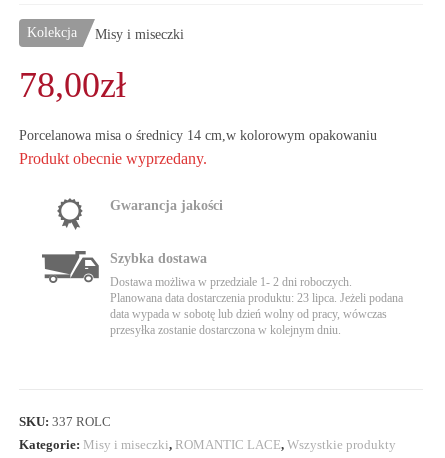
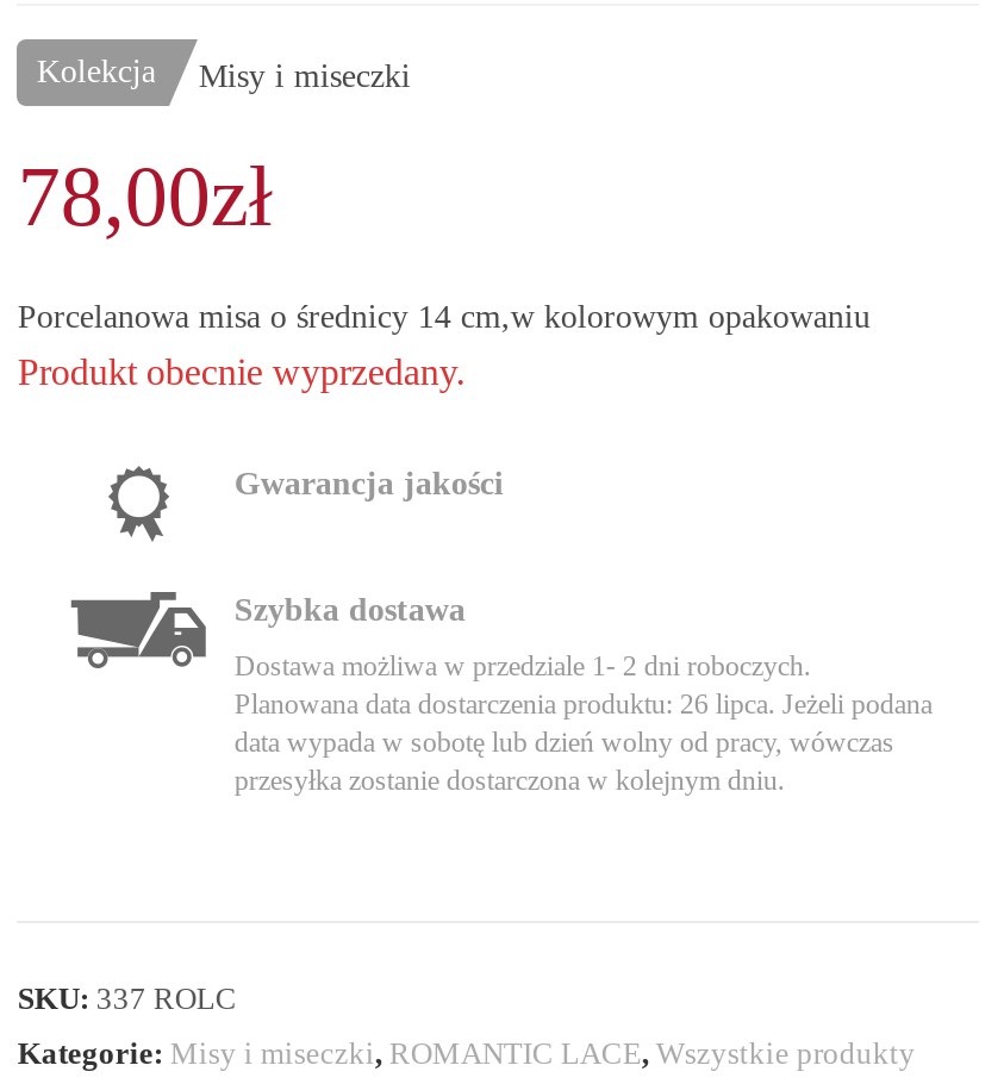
[110,291,403,305] Planowana data dostarczenia produktu: 23 lipca. Jeżeli podana -> [234,688,932,722] Planowana data dostarczenia produktu: 26 lipca. Jeżeli podana

